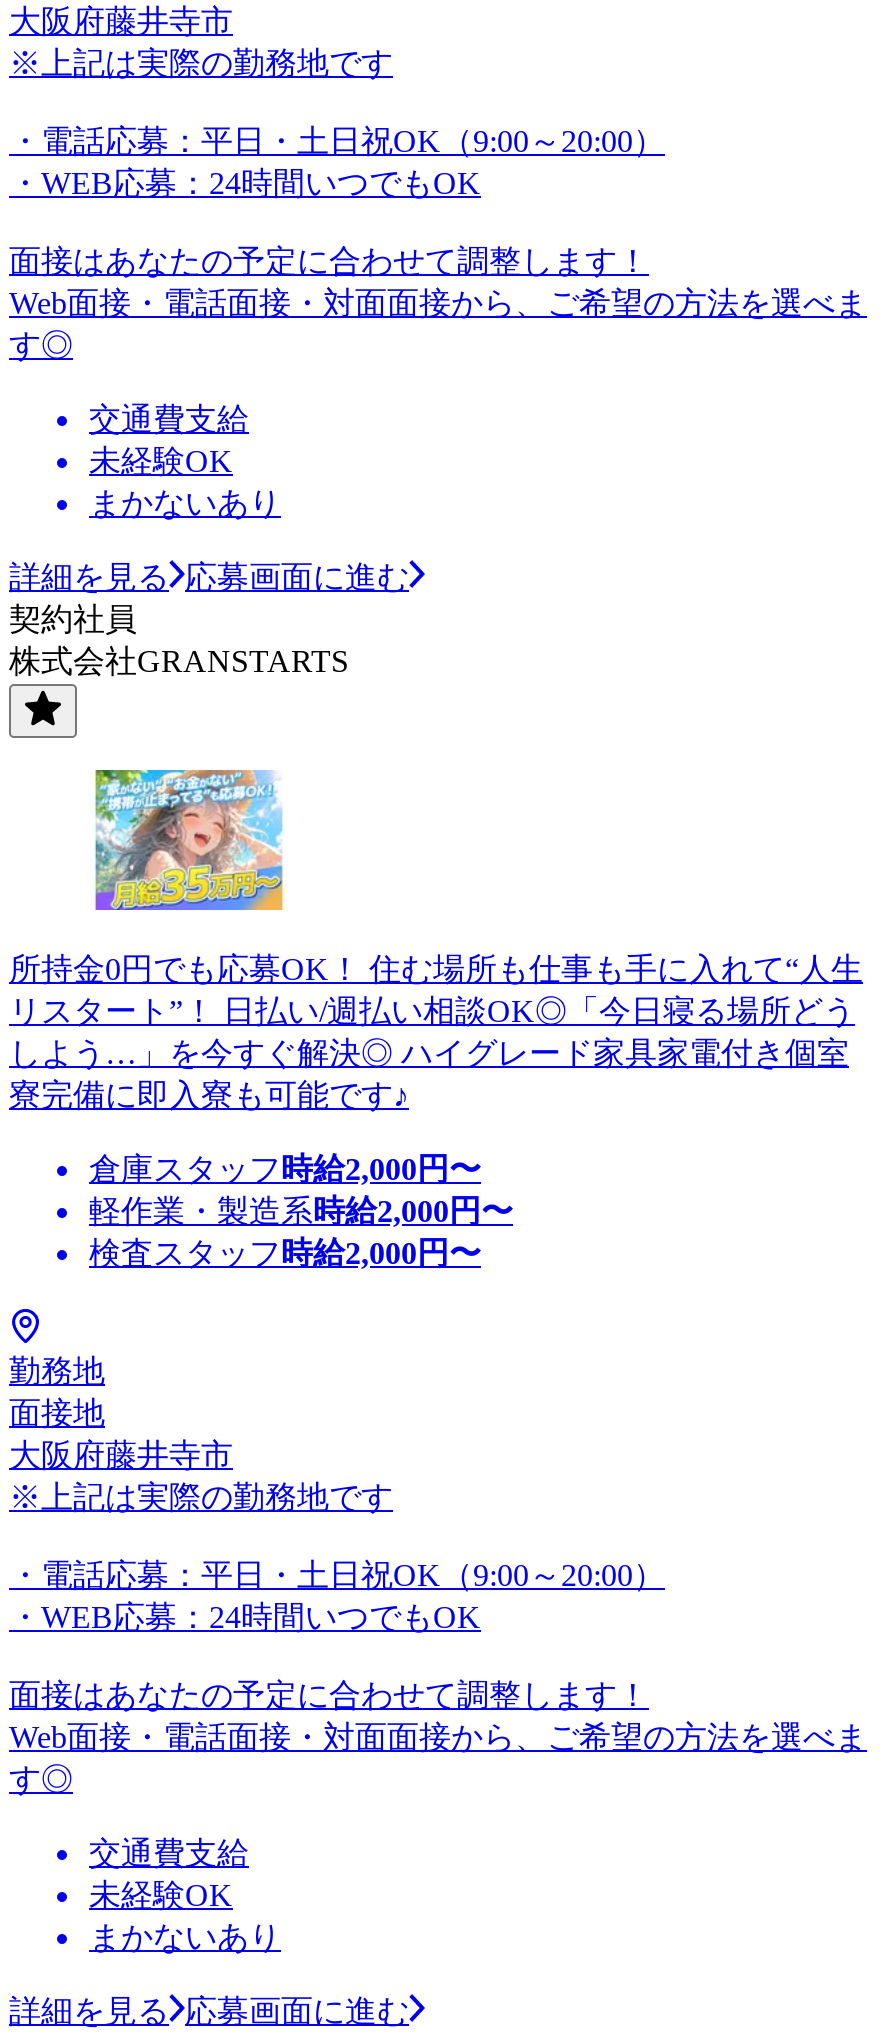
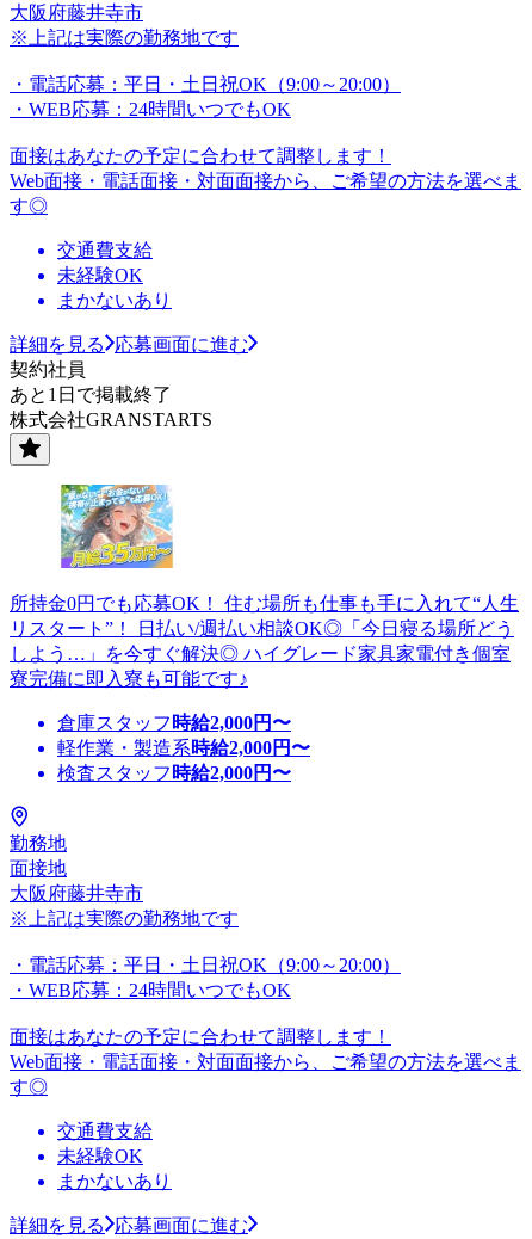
none -> [10,384,172,405] あと1日で掲載終了

